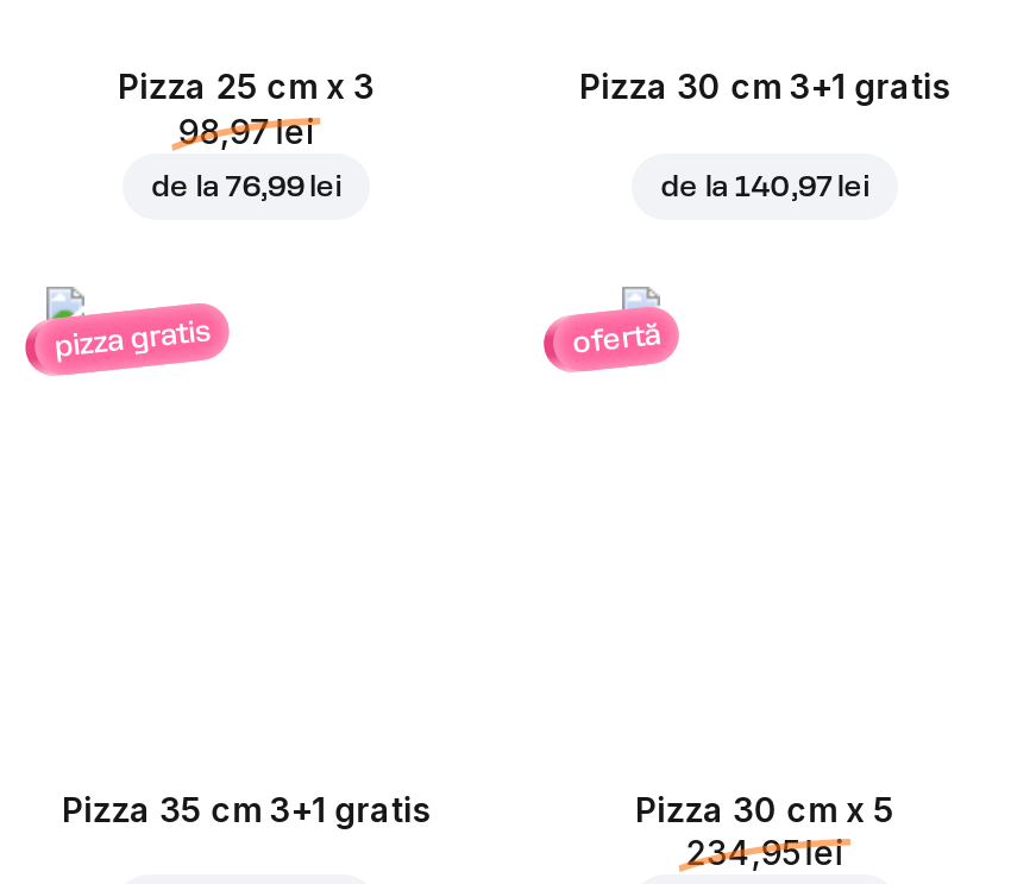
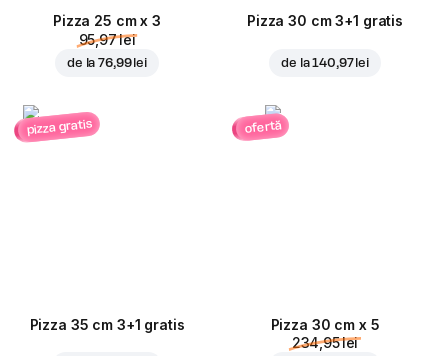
[177,110,315,150] 98,97 lei -> [79,31,135,48] 95,97 lei

